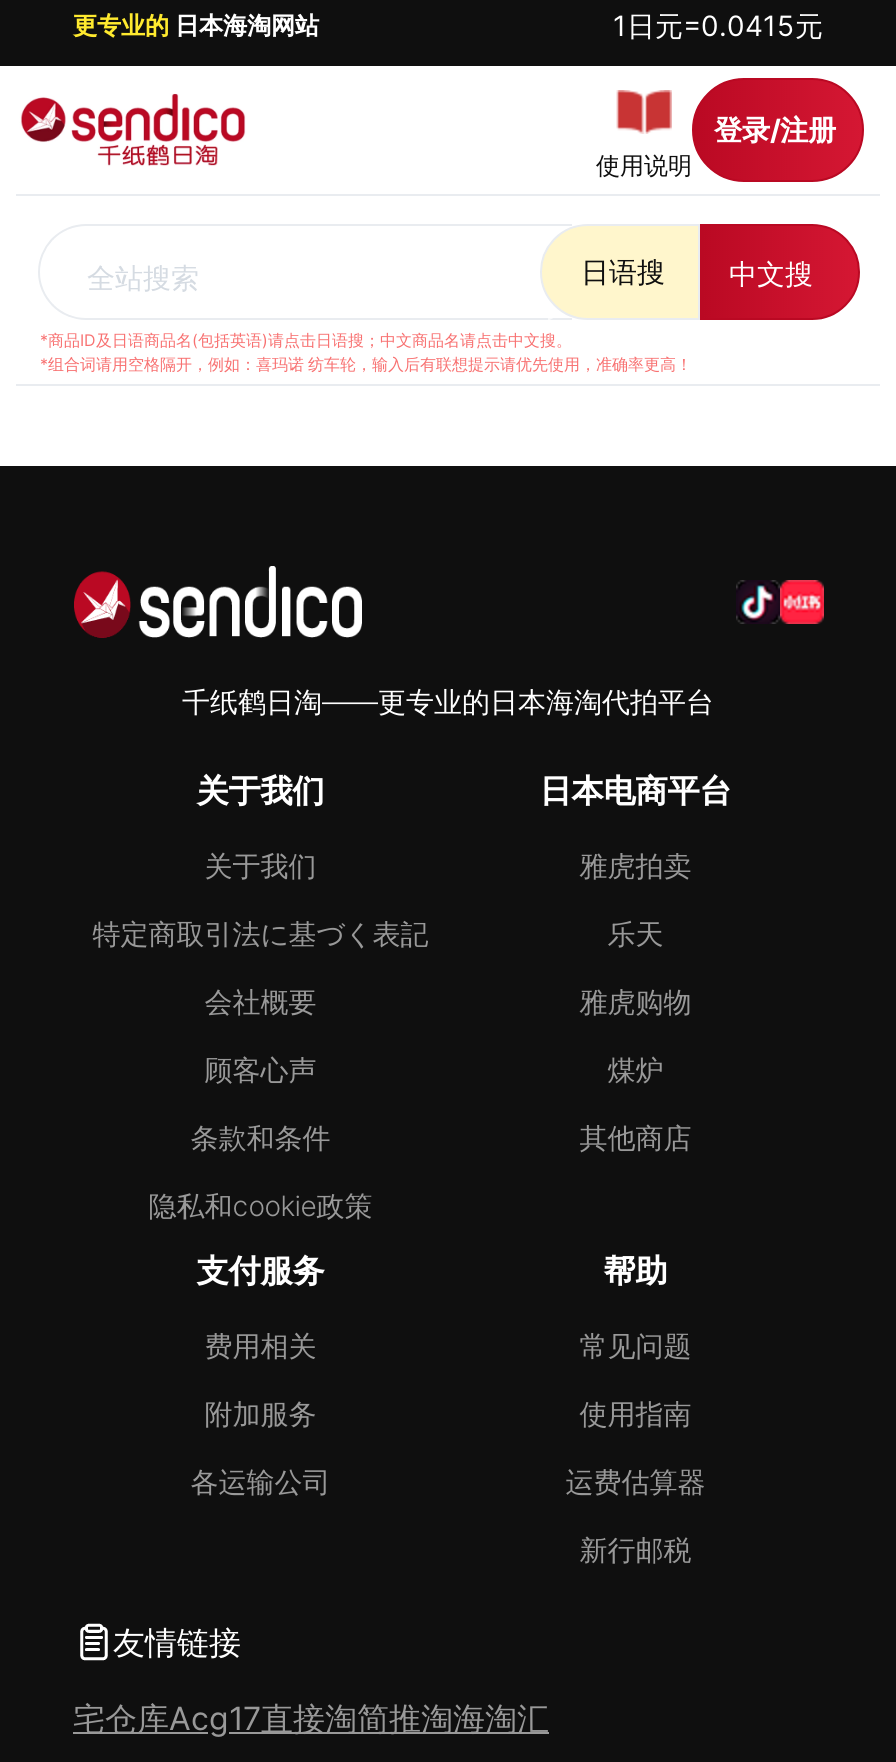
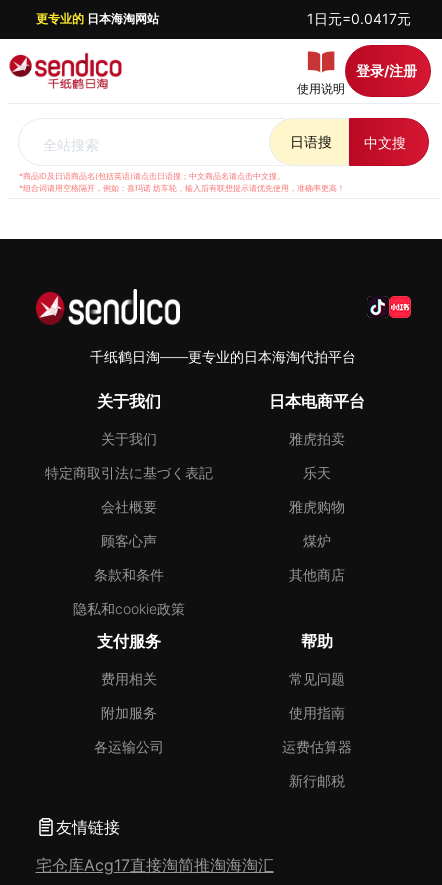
[613,8,823,42] 1日元=0.0415元 -> [306,10,410,27] 1日元=0.0417元

